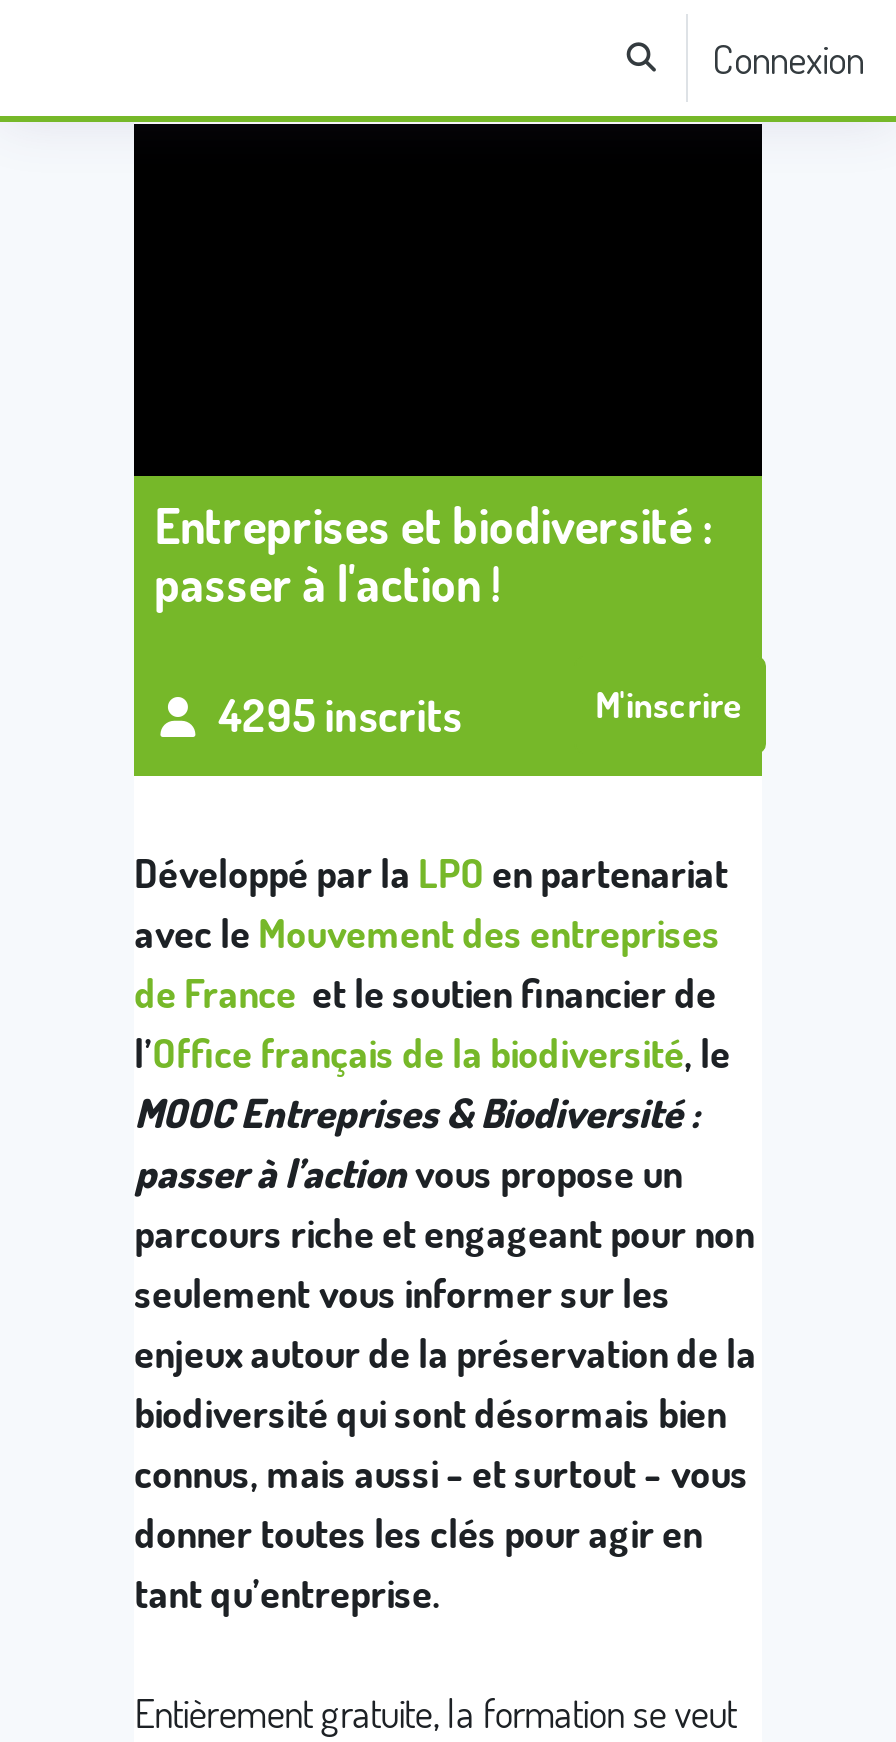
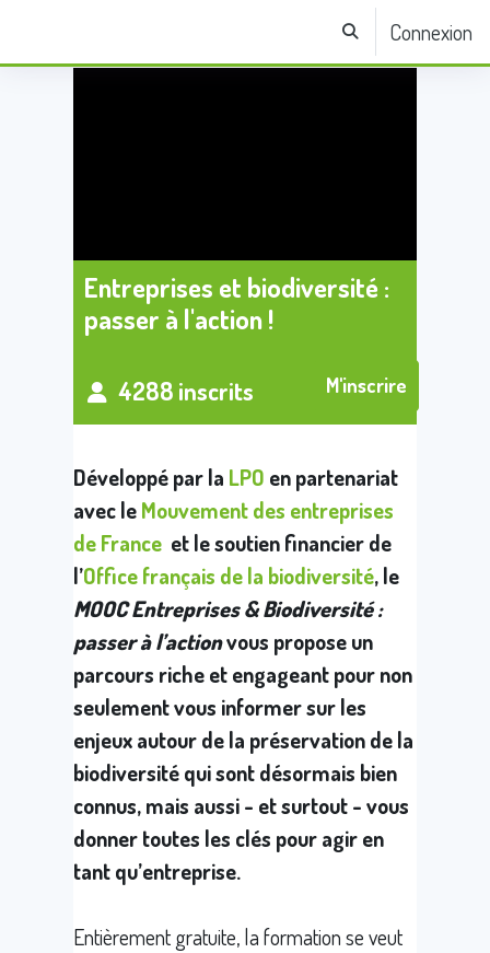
[218,687,462,743] 4295 inscrits -> [119,376,254,406] 4288 inscrits

